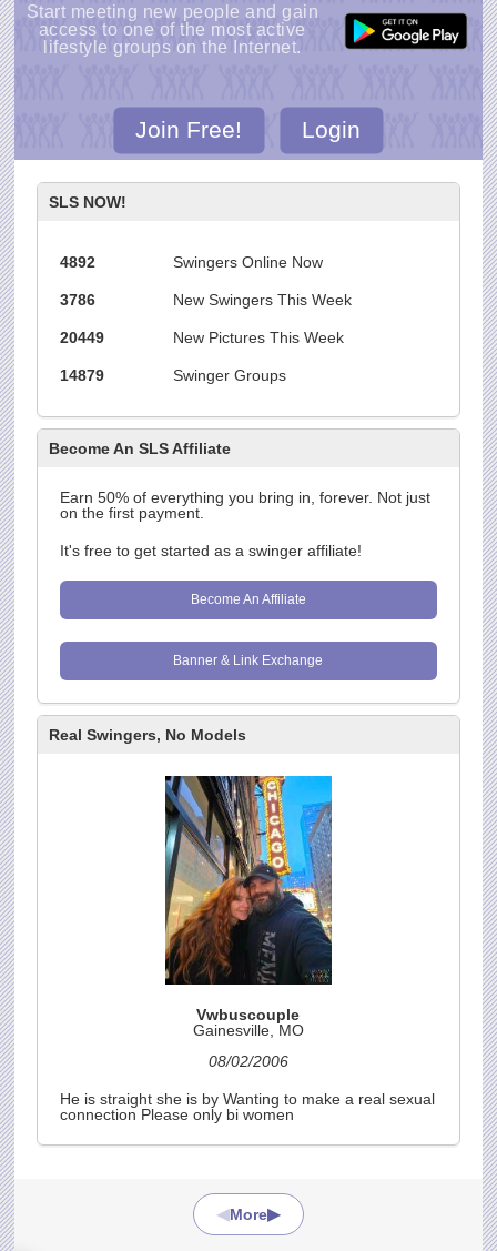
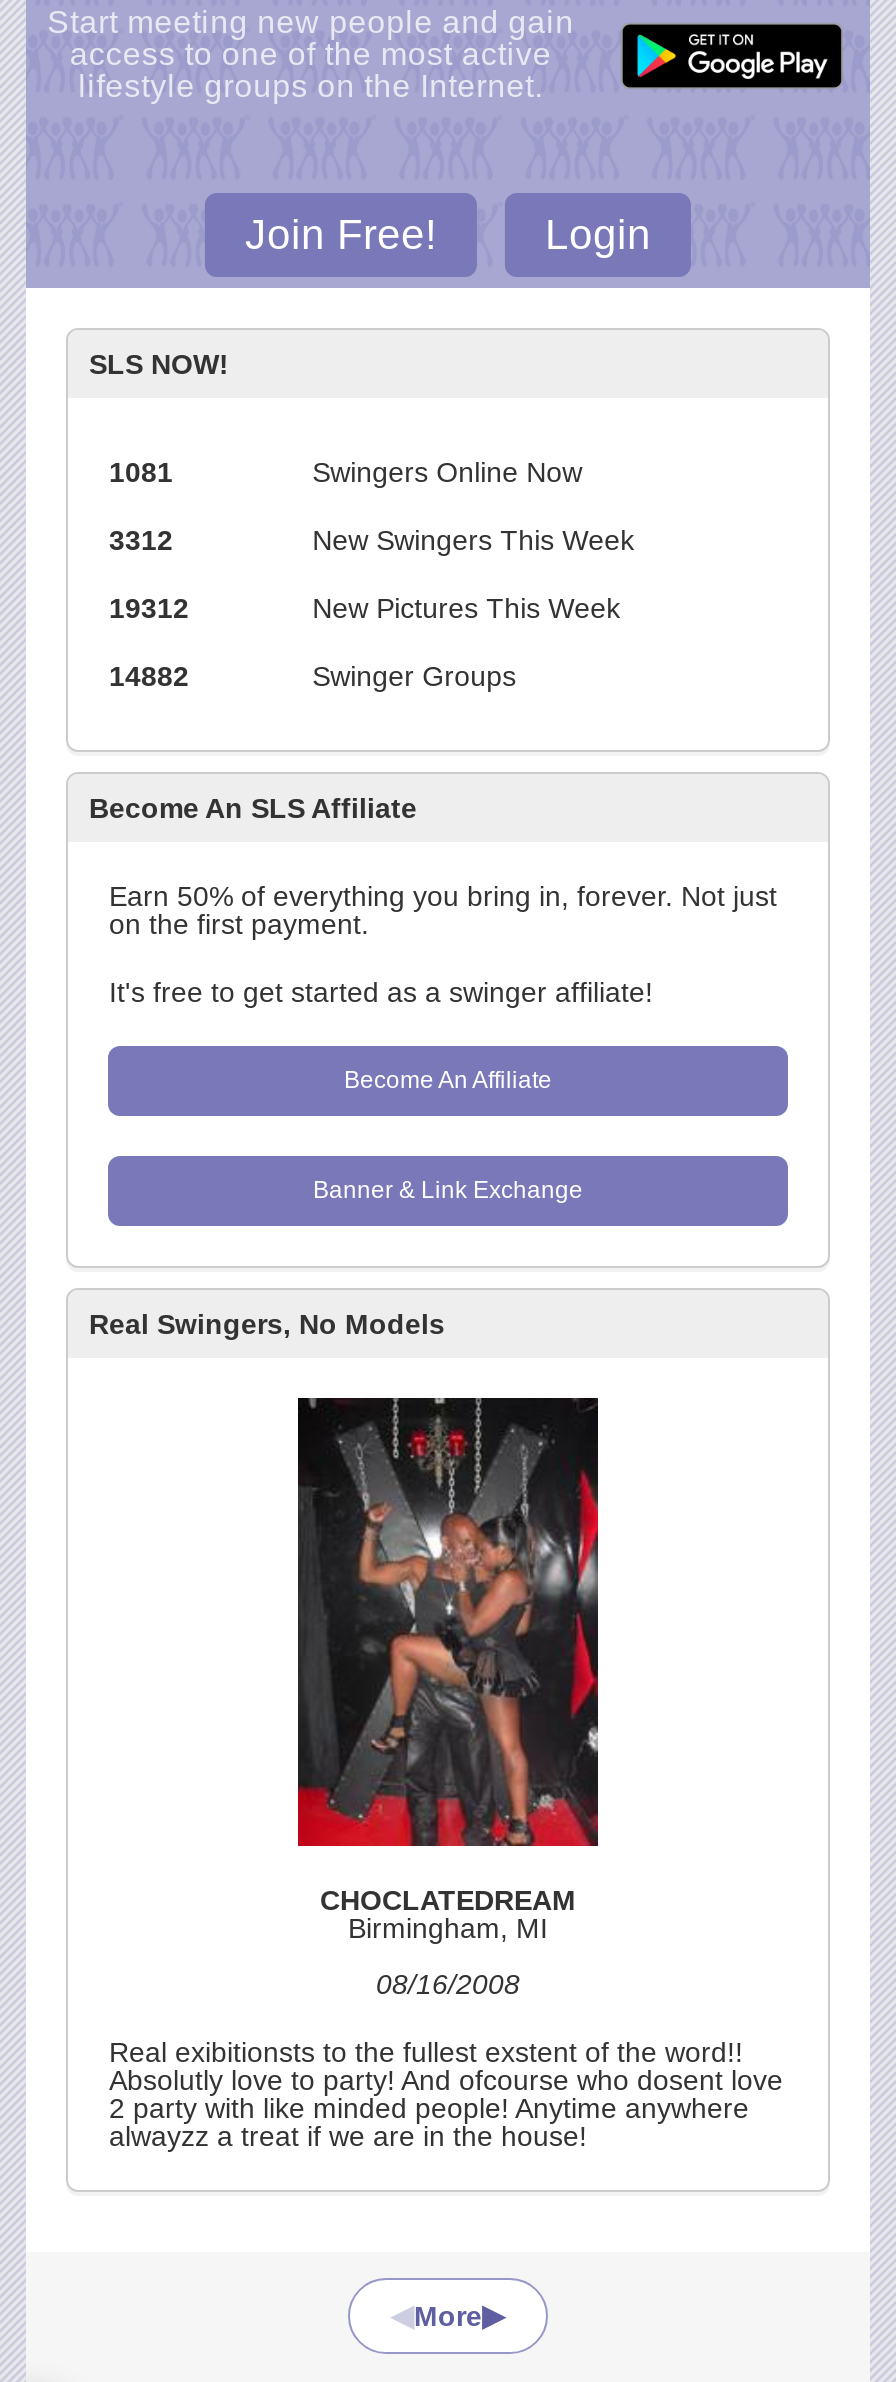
[60,253,96,271] 4892 -> [109,455,173,487] 1081
[60,290,96,308] 3786 -> [109,523,173,555] 3312
[60,328,105,346] 20449 -> [109,591,189,623] 19312
[60,366,105,384] 14879 -> [109,659,189,691] 14882
[164,775,333,1039] [image] | Vwbuscouple | Gainesville, MO -> [296,1396,600,1944] [image] | CHOCLATEDREAM | Birmingham, MI
[209,1052,288,1070] 08/02/2006 -> [376,1968,520,2000] 08/16/2008
[60,1090,435,1123] He is straight she is by Wanting to make a real sexual | connection Please only bi women -> [109,2036,783,2152] Real exibitionsts to the fullest exstent of the word!! | Absolutly love to party! And ofcourse who dosent love | 2 party with like minded people! Anytime anywhere | alwayzz a treat if we are in the house!

